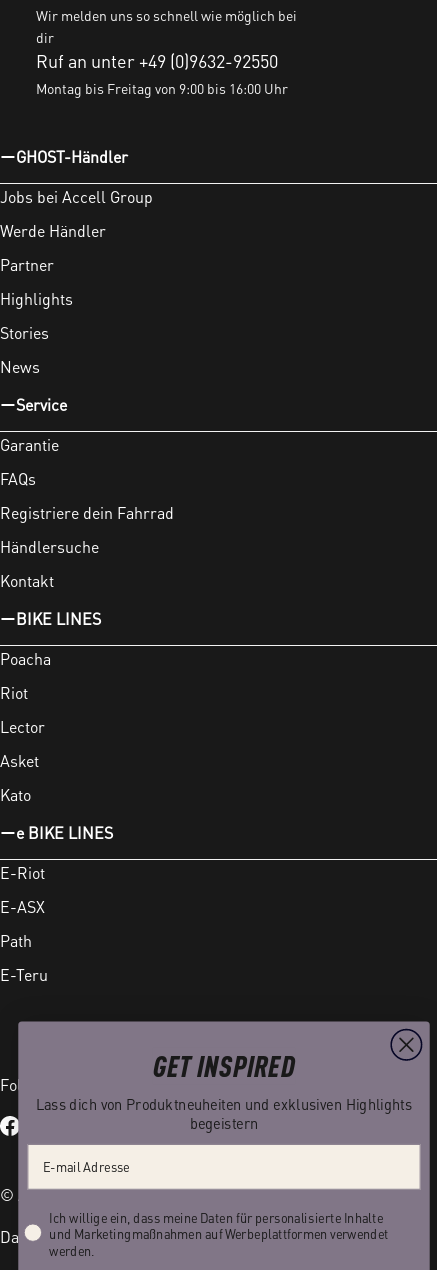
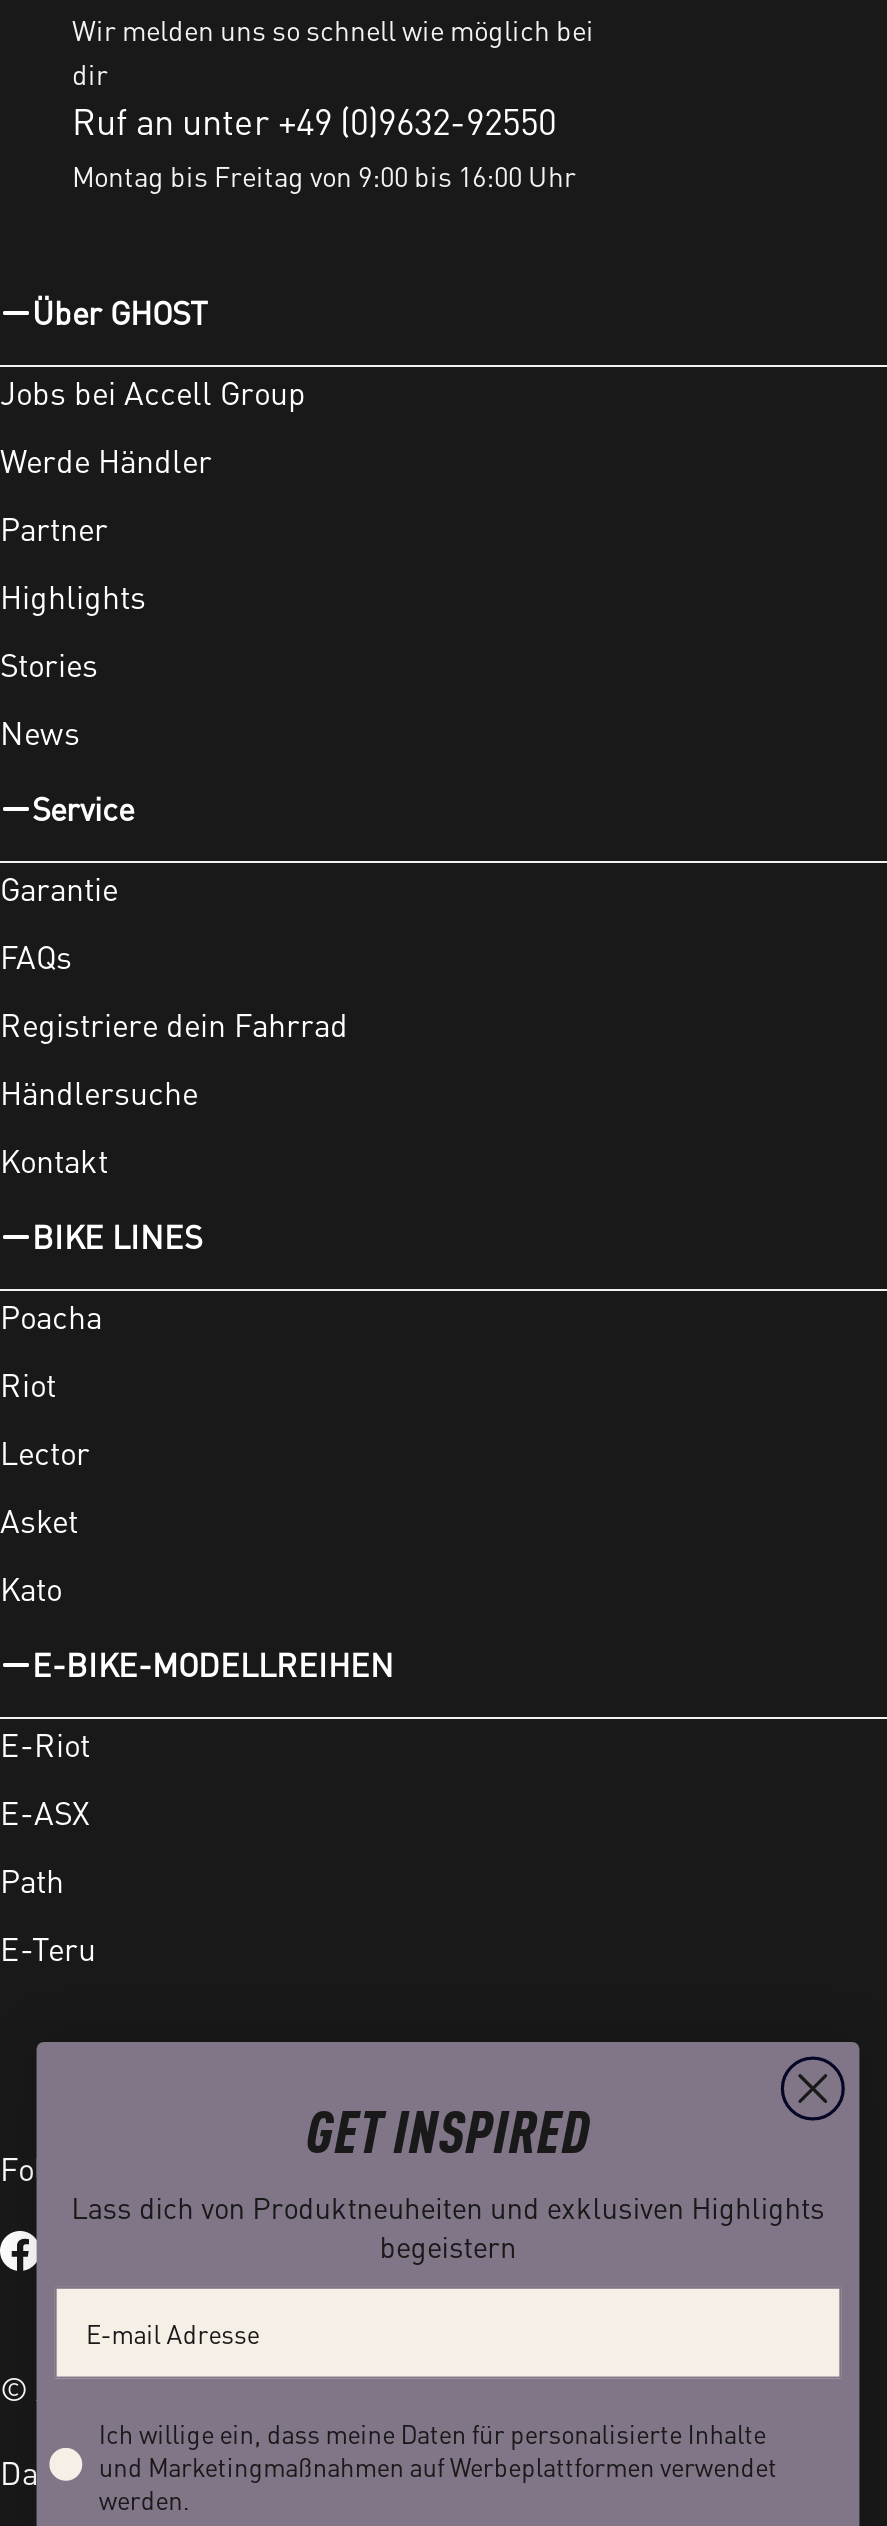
[16,146,128,167] GHOST-Händler -> [32,291,208,333] Über GHOST
[16,822,113,843] e BIKE LINES -> [32,1643,394,1685] E-BIKE-MODELLREIHEN

